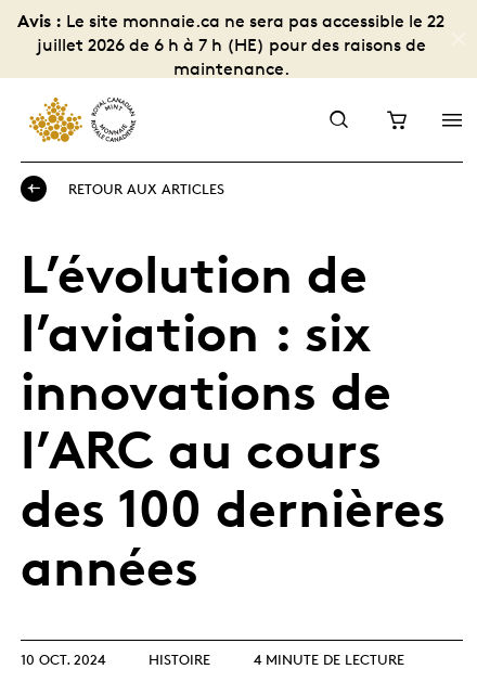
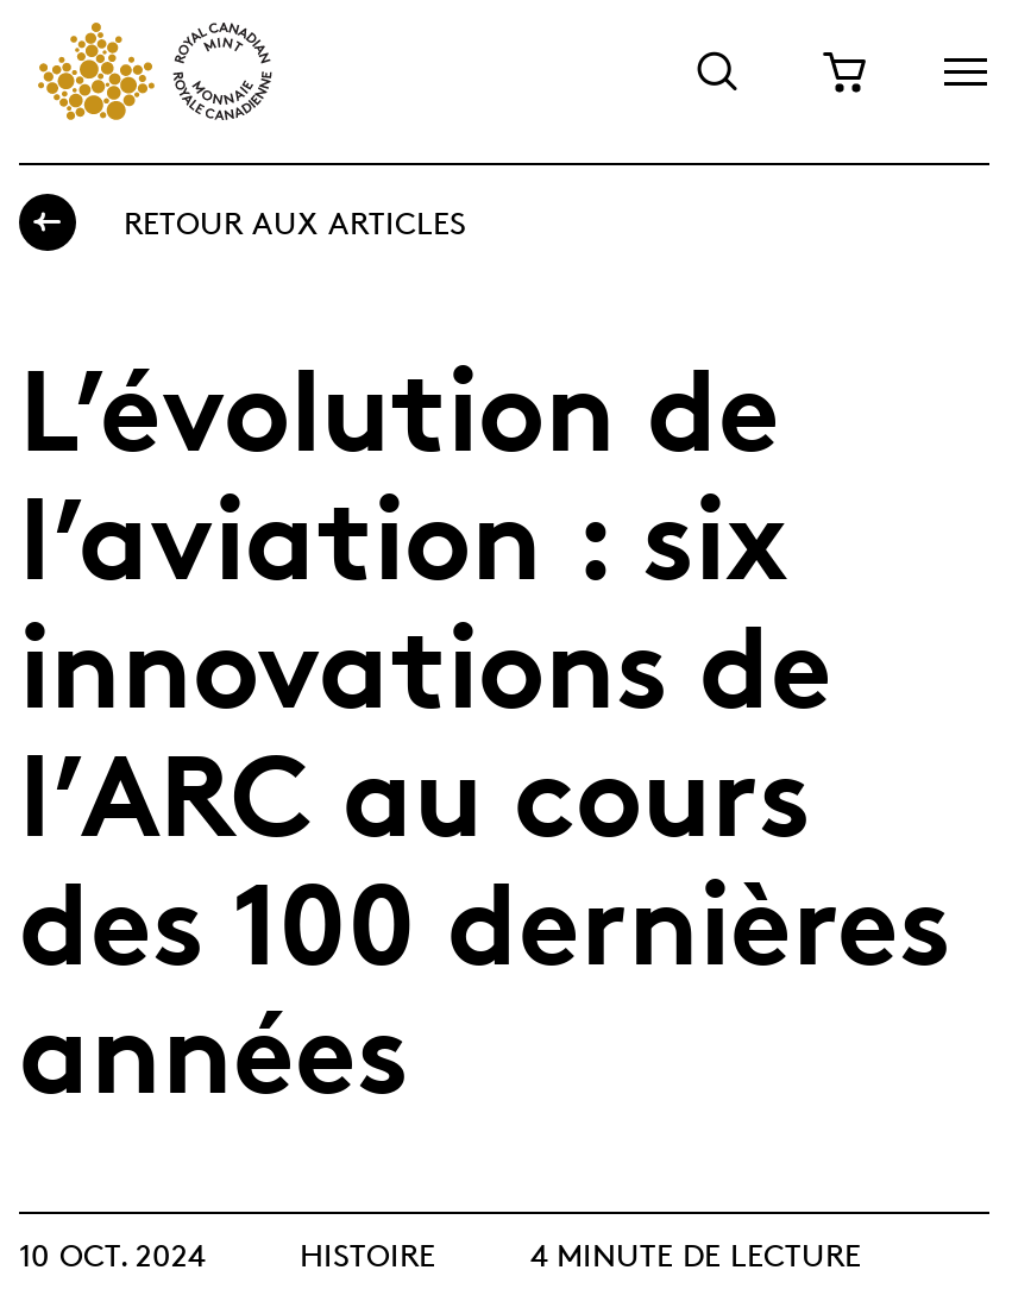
[17,10,444,79] Avis : Le site monnaie.ca ne sera pas accessible le 22 | juillet 2026 de 6 h à 7 h (HE) pour des raisons de | maintenance. -> none

